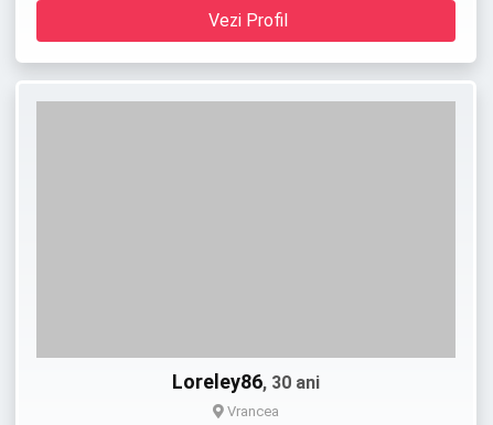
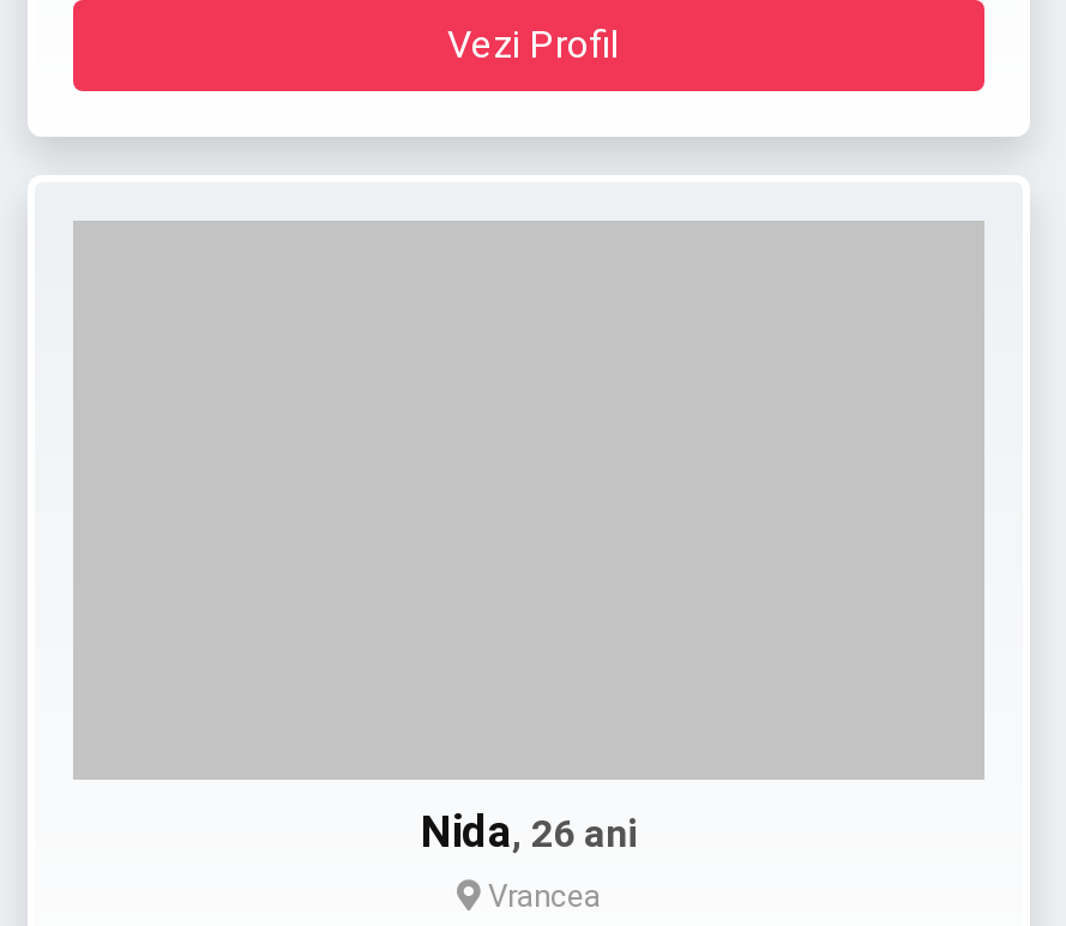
[172,370,320,393] Loreley86, 30 ani -> [421,806,637,856] Nida, 26 ani

